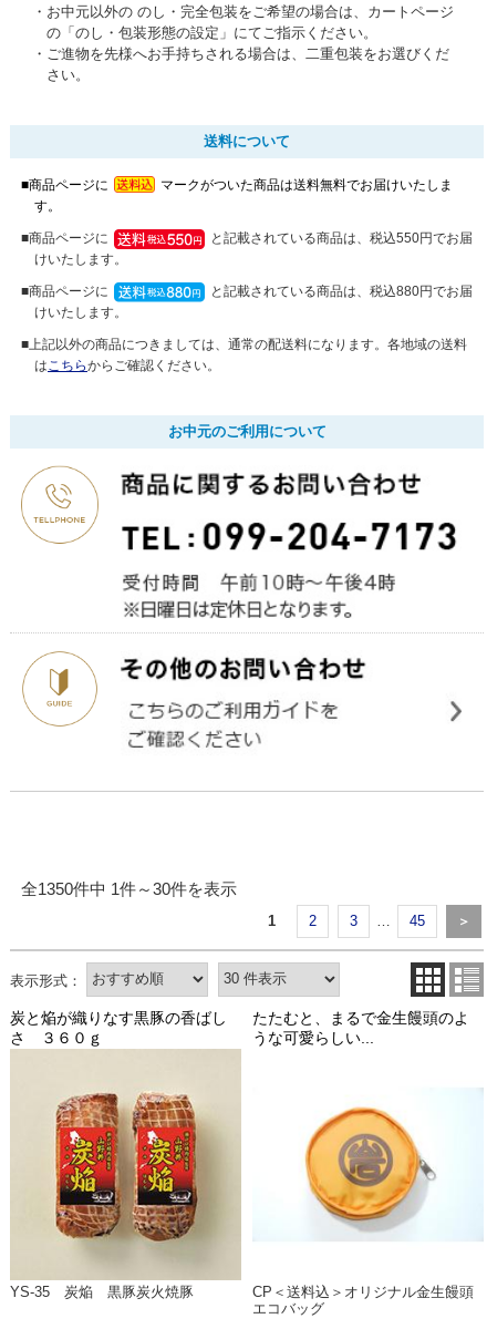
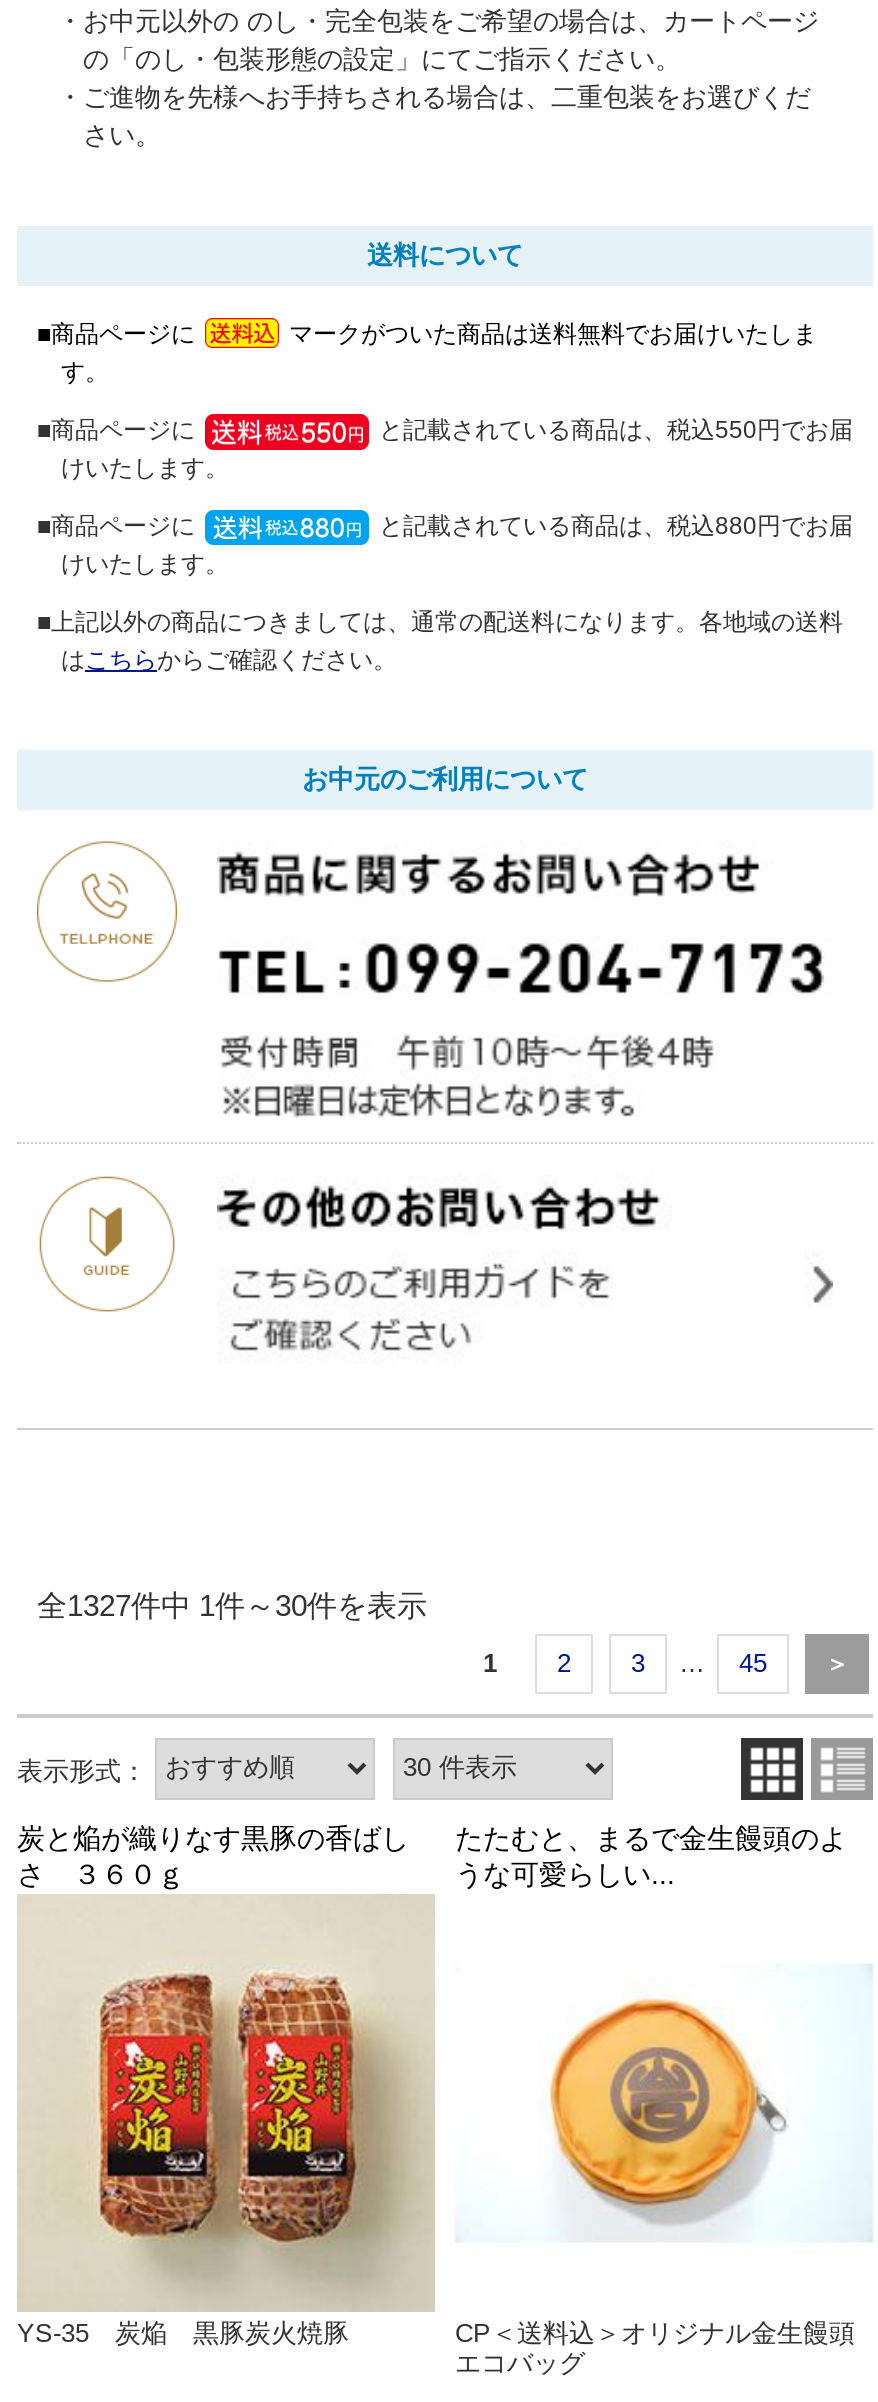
[21,879,237,898] 全1350件中 1件～30件を表示 -> [37,1588,427,1622] 全1327件中 1件～30件を表示

